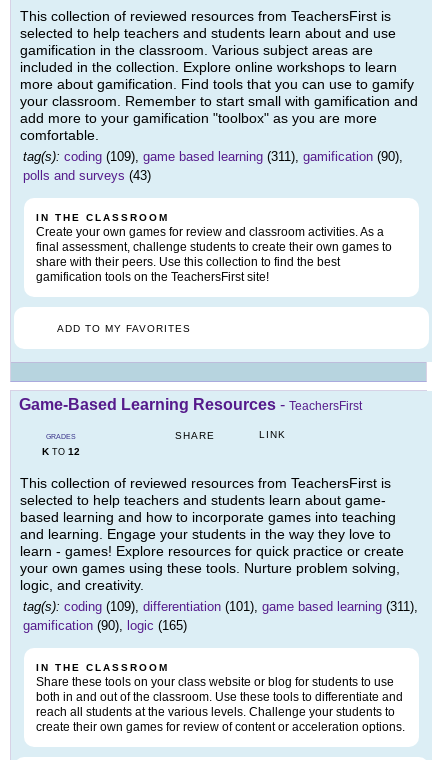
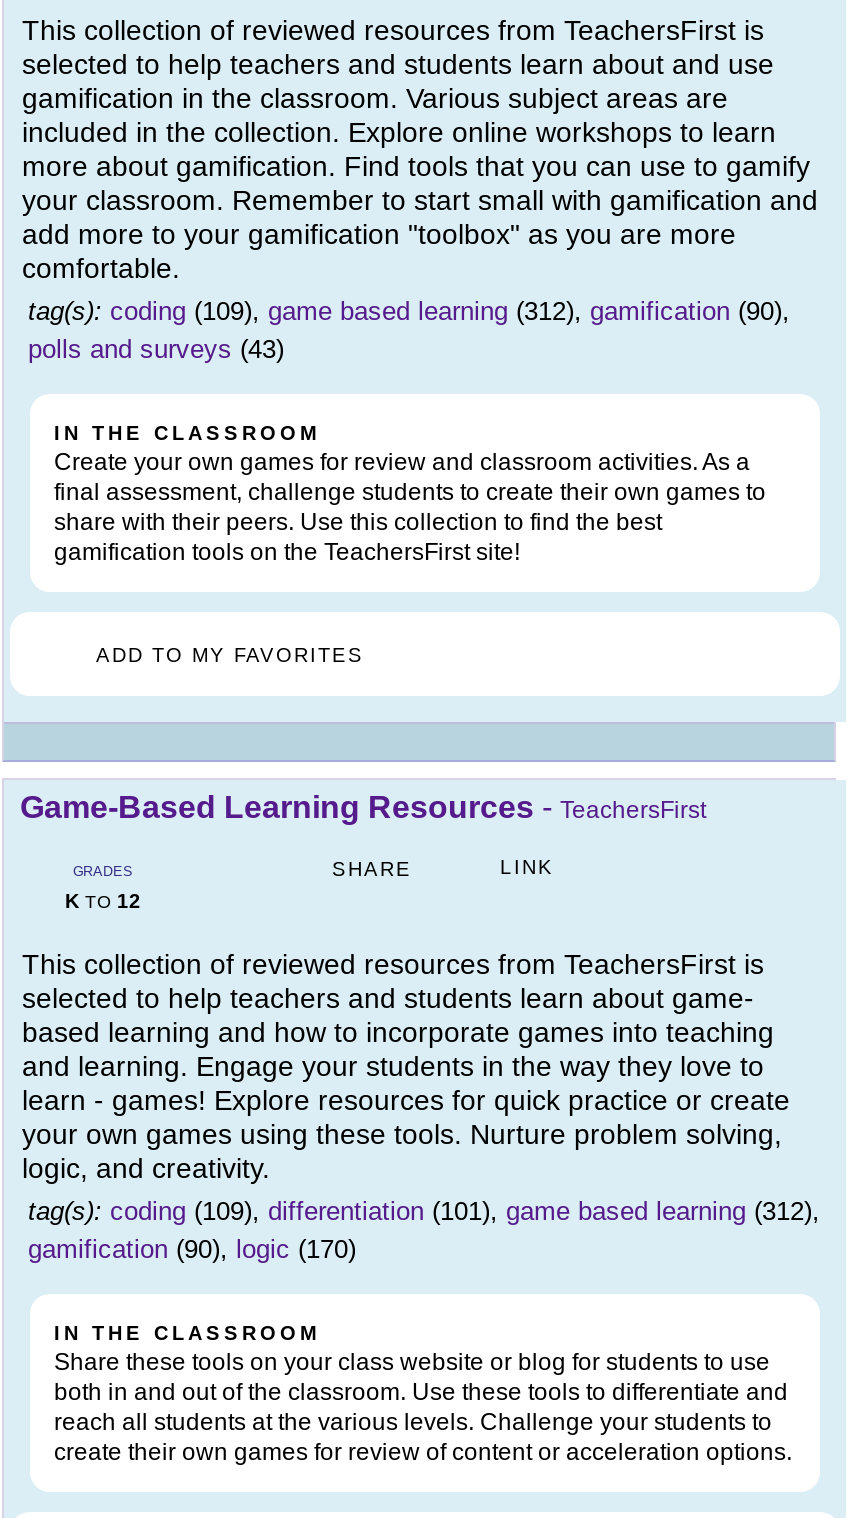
[23,149,403,164] tag(s): coding (109), game based learning (311), gamification (90), -> [28,297,790,327] tag(s): coding (109), game based learning (312), gamification (90),
[23,599,418,614] tag(s): coding (109), differentiation (101), game based learning (311), -> [28,1197,820,1227] tag(s): coding (109), differentiation (101), game based learning (312),
[23,618,187,633] gamification (90), logic (165) -> [28,1235,356,1265] gamification (90), logic (170)

